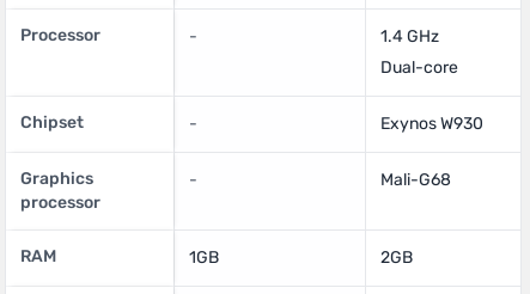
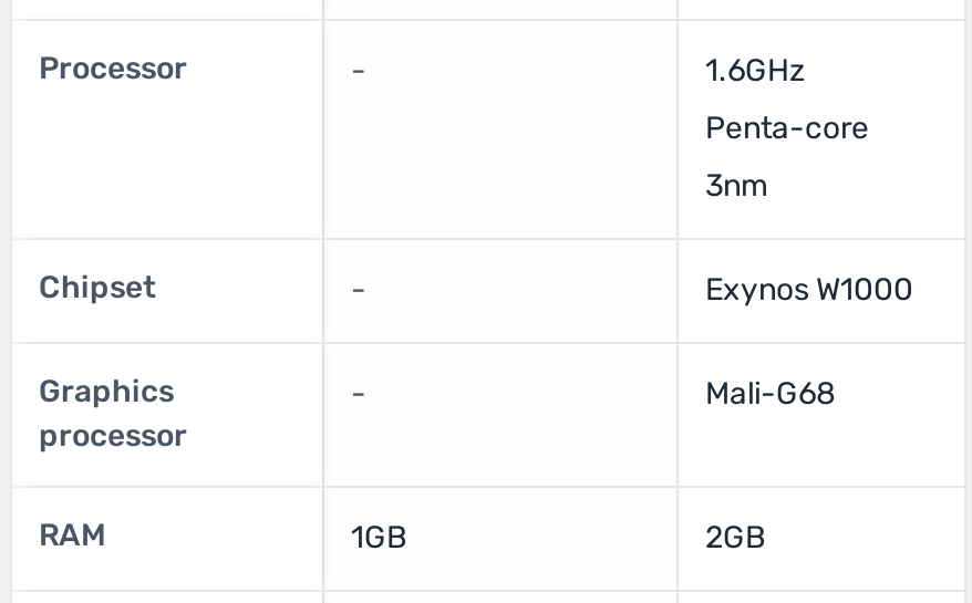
[380,26,458,78] 1.4 GHz | Dual-core -> [705,52,869,205] 1.6GHz | Penta-core | 3nm
[380,114,483,134] Exynos W930 -> [705,271,913,309] Exynos W1000

